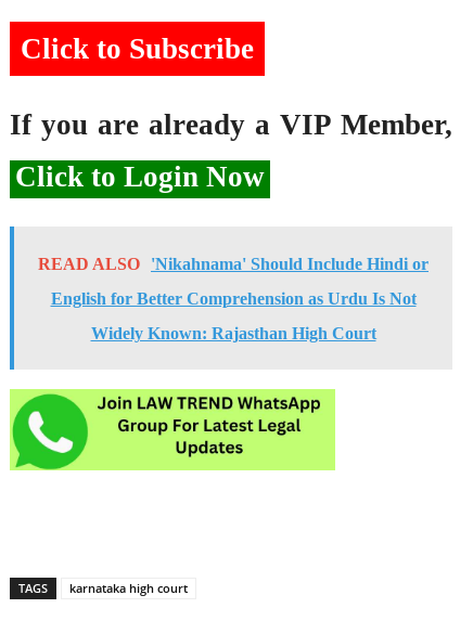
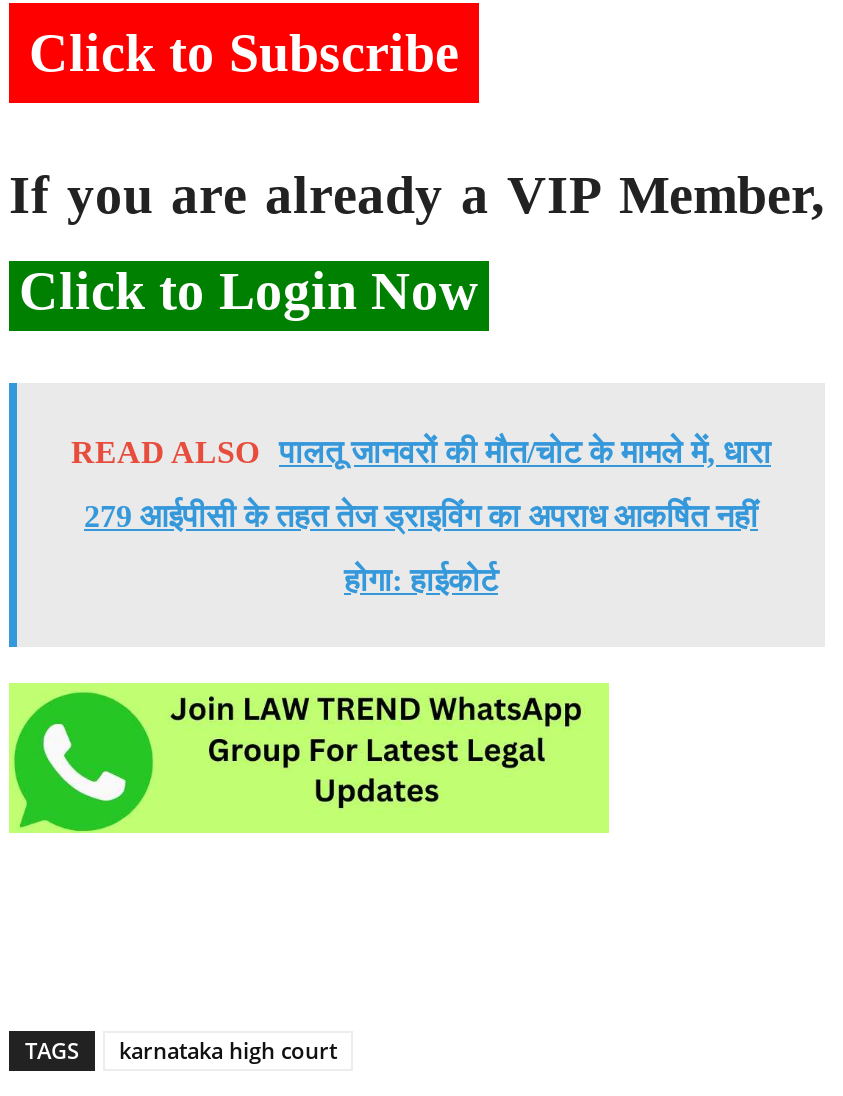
[38,255,429,273] READ ALSO 'Nikahnama' Should Include Hindi or -> [71,435,771,469] READ ALSO पालतू जानवरों की मौत/चोट के मामले में, धारा
[50,290,416,308] English for Better Comprehension as Urdu Is Not -> [84,499,758,533] 279 आईपीसी के तहत तेज ड्राइविंग का अपराध आकर्षित नहीं
[91,324,376,343] Widely Known: Rajasthan High Court -> [344,563,498,597] होगा: हाईकोर्ट

